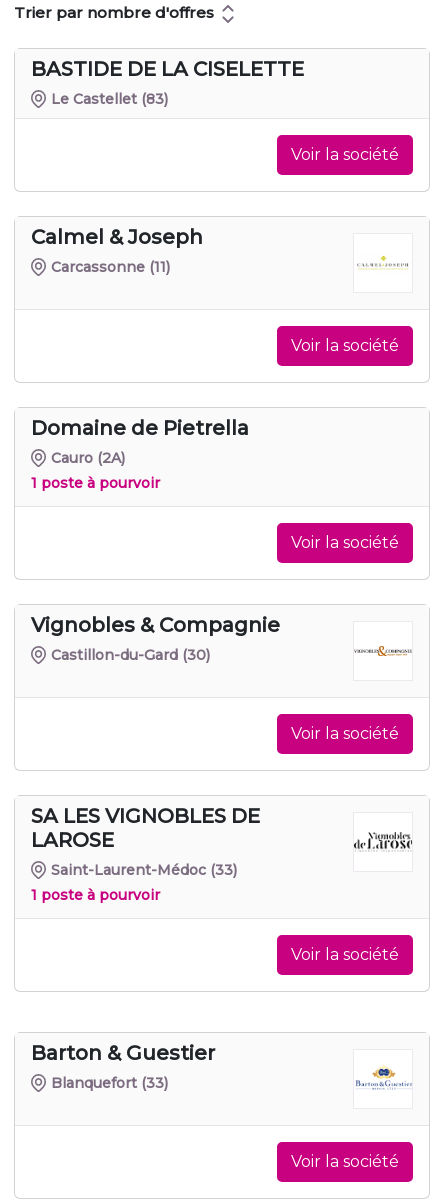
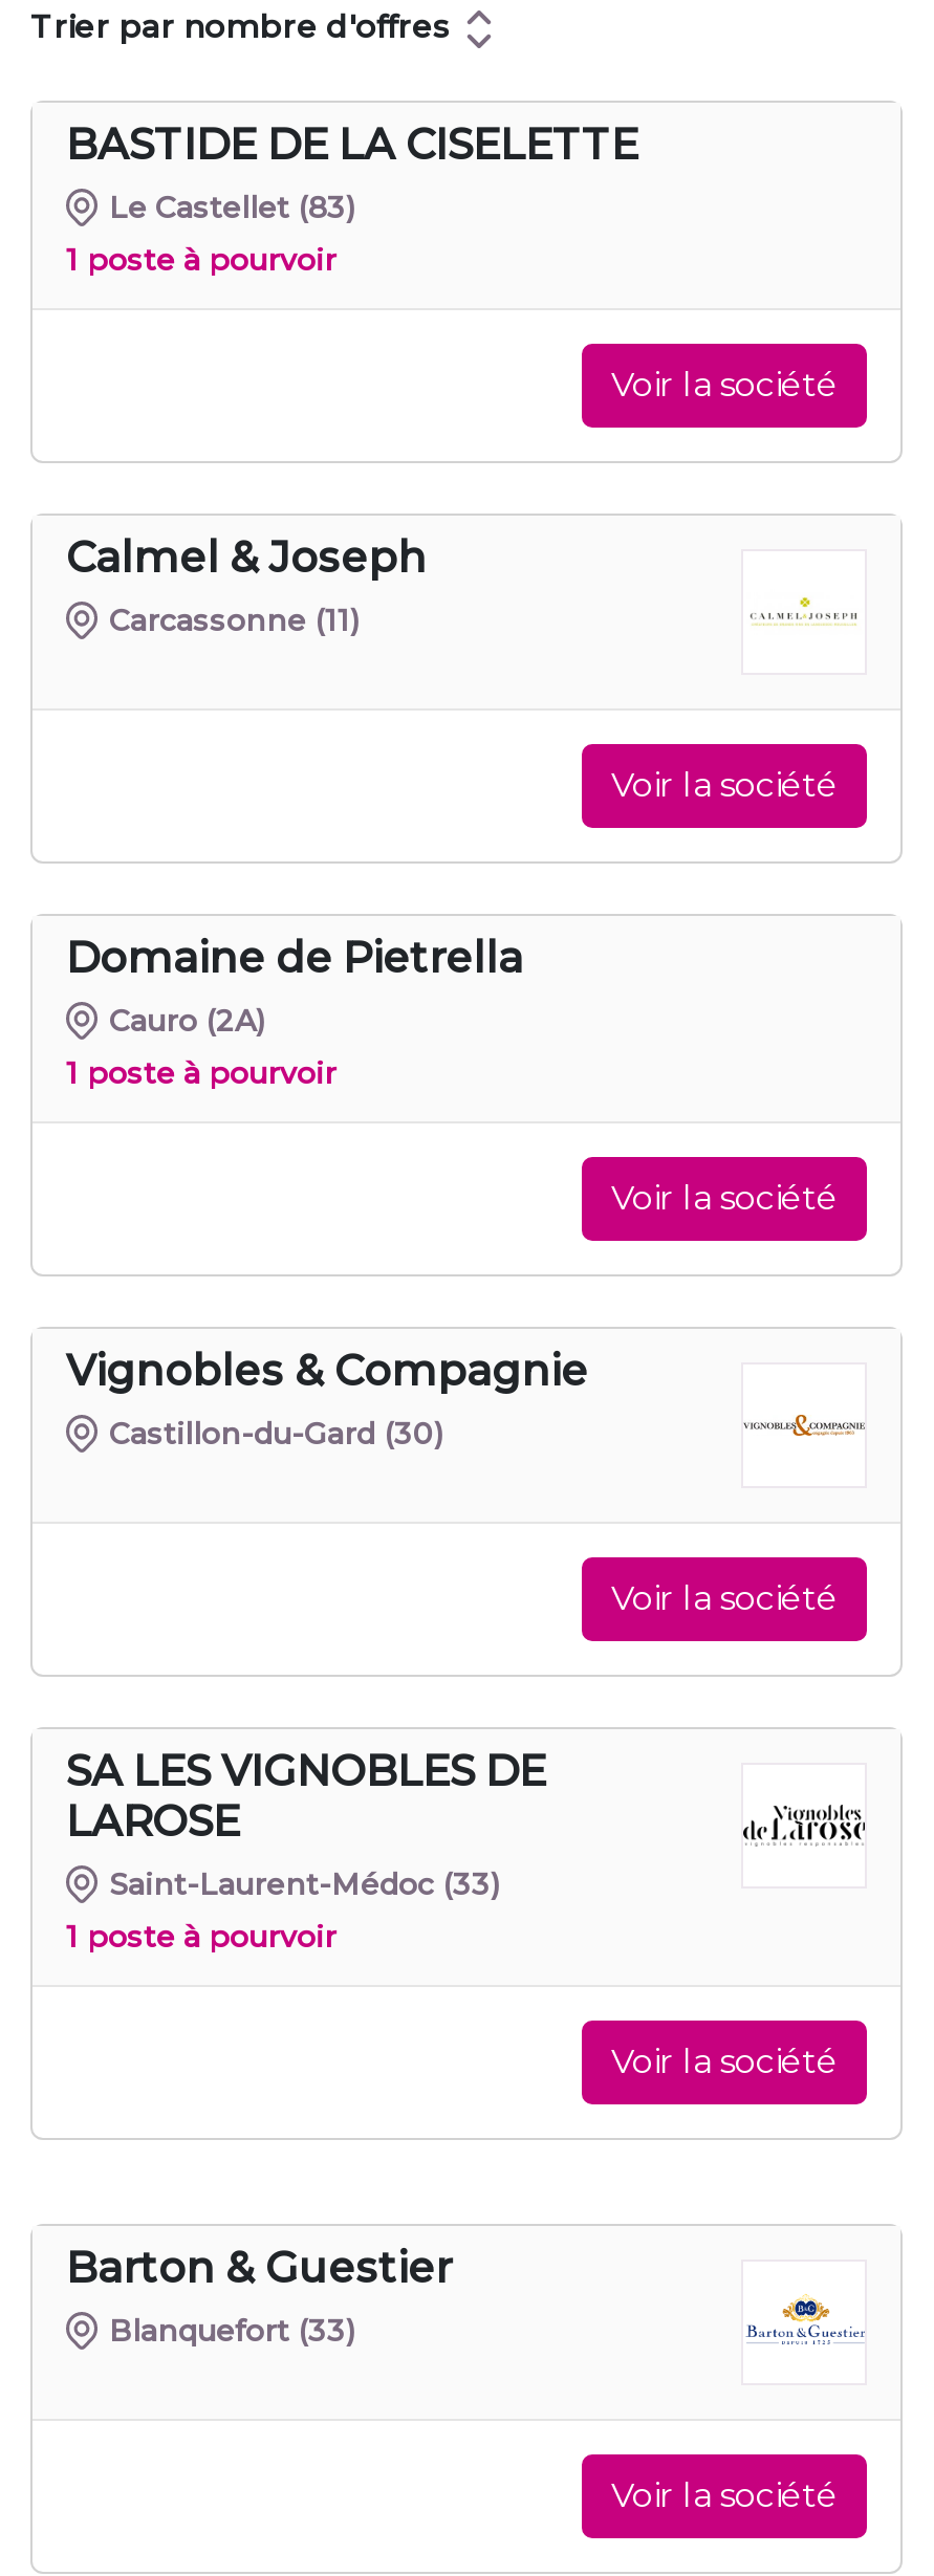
none -> [66,241,336,279] 1 poste à pourvoir

